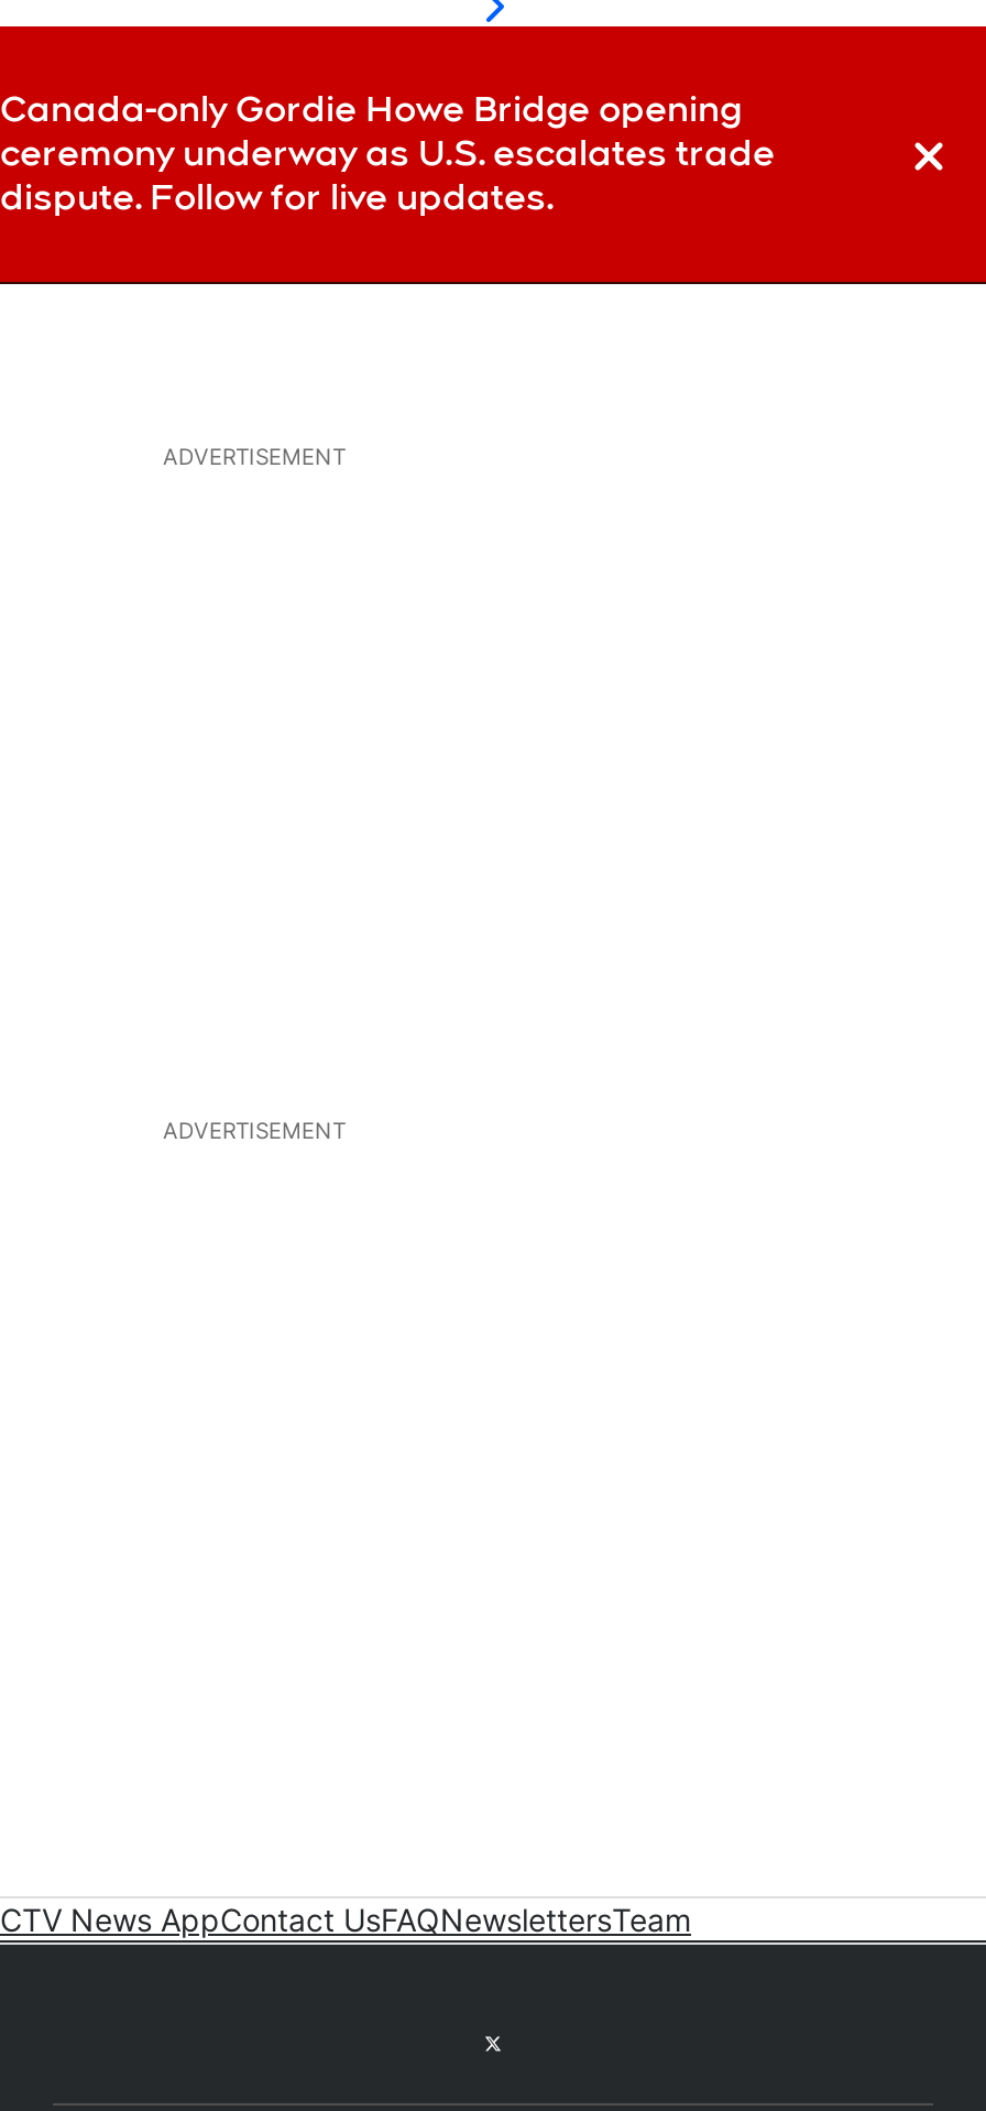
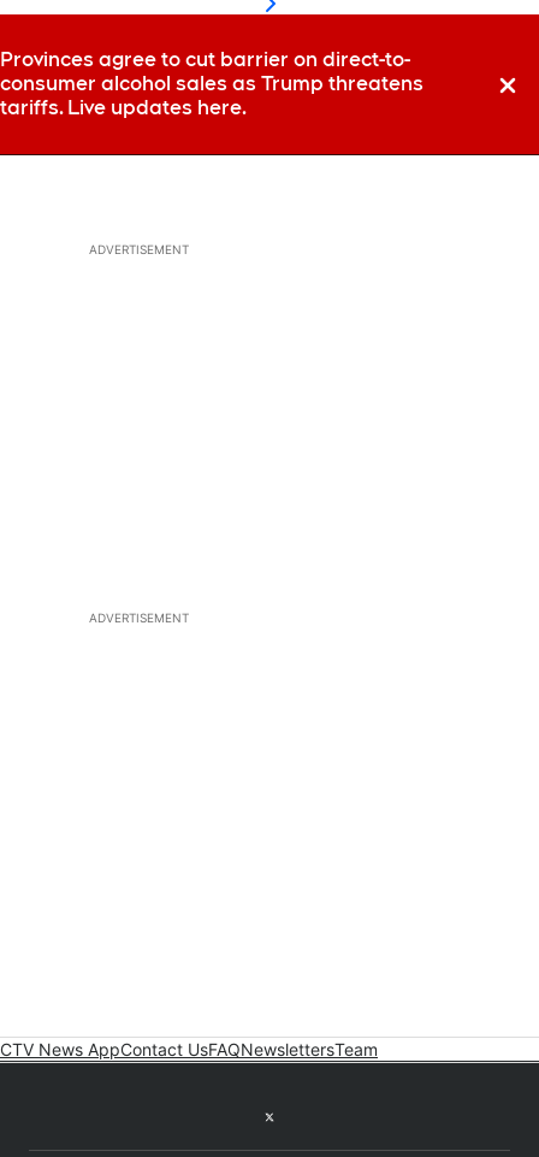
[0,88,775,218] Canada-only Gordie Howe Bridge opening | ceremony underway as U.S. escalates trade | dispute. Follow for live updates. -> [0,48,423,119] Provinces agree to cut barrier on direct-to- | consumer alcohol sales as Trump threatens | tariffs. Live updates here.

